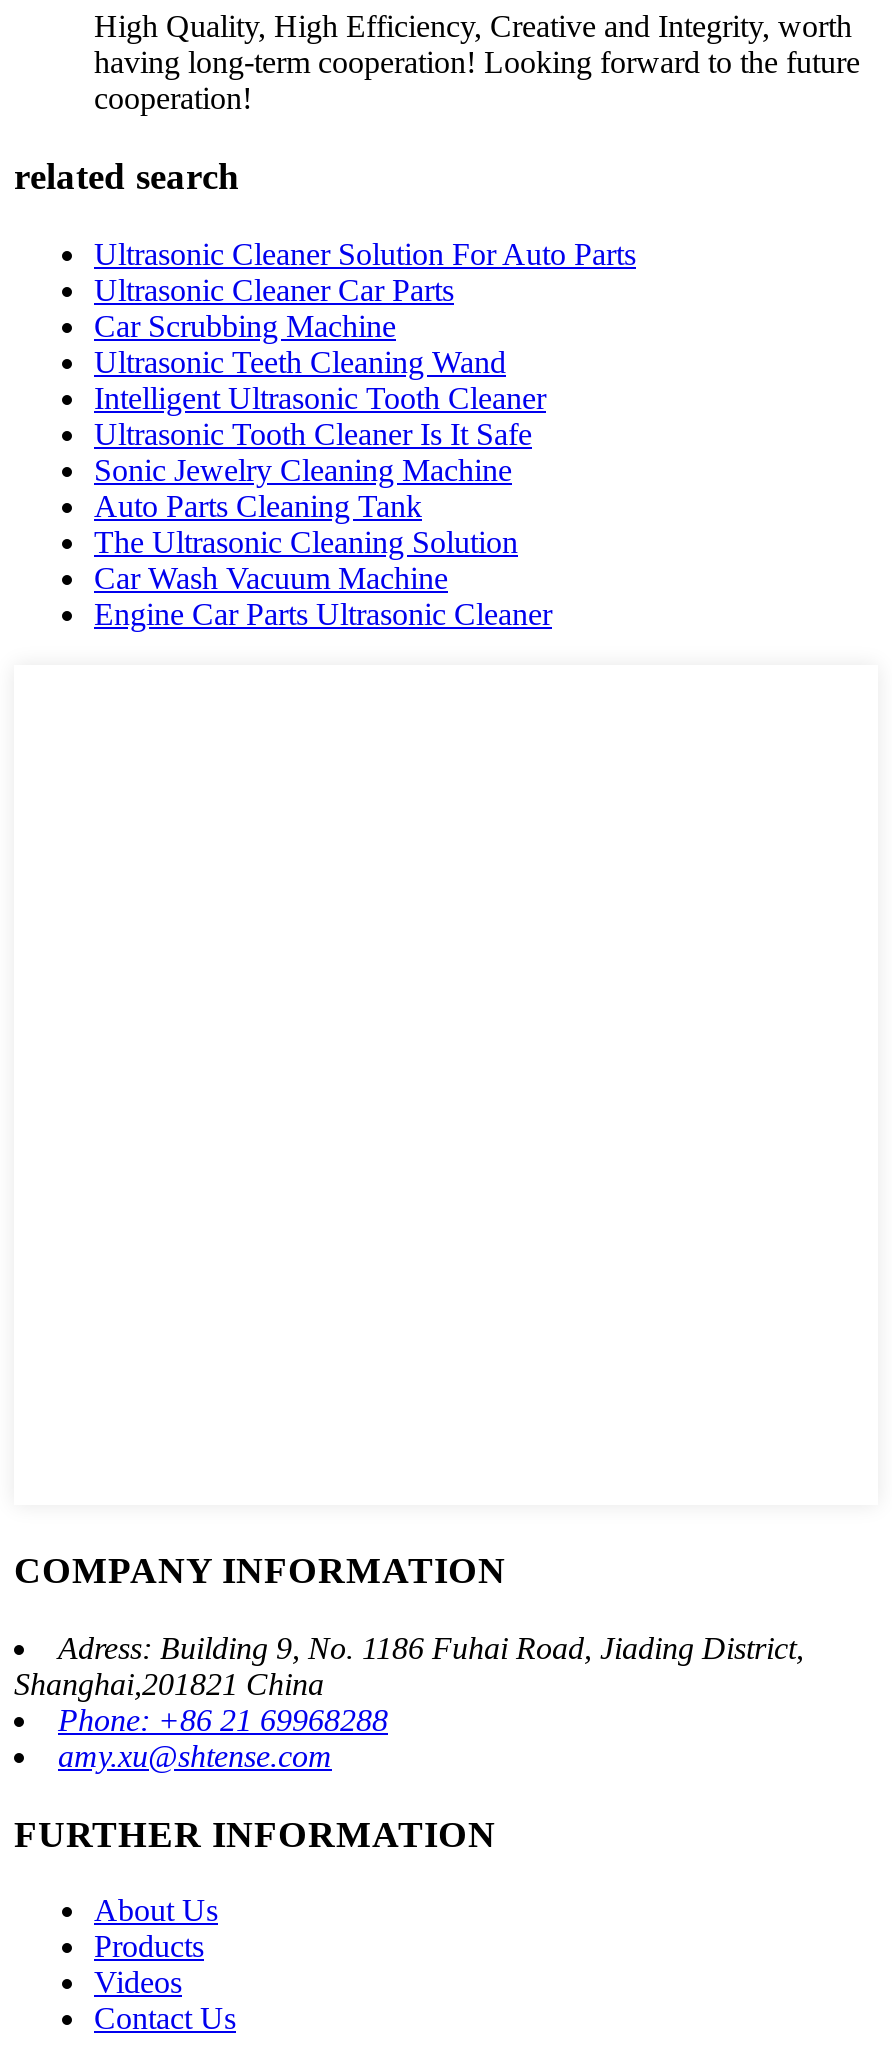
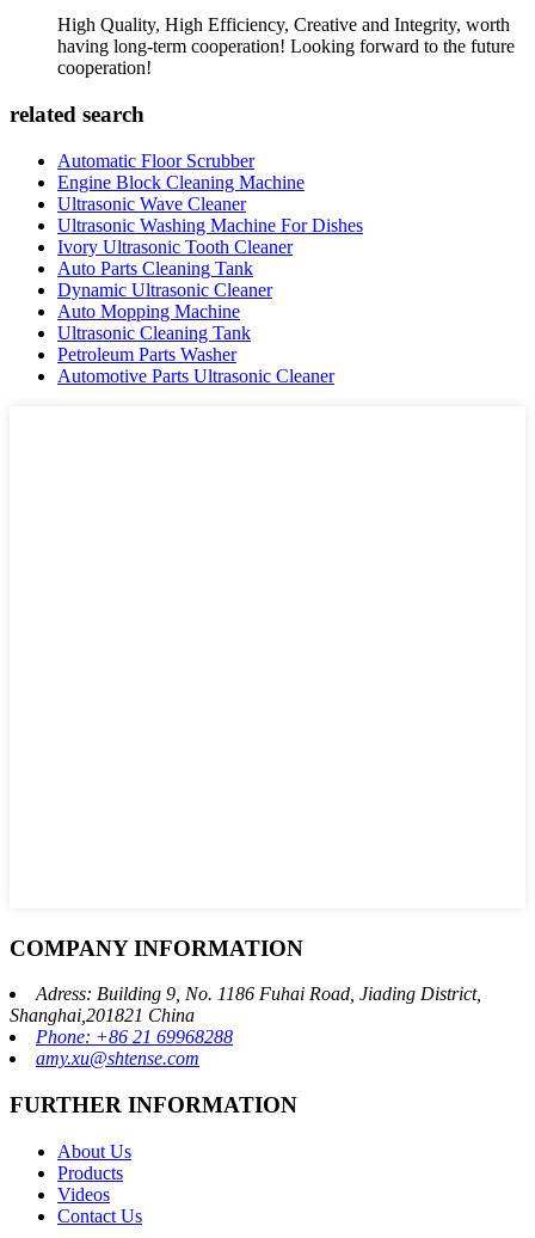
[94,236,636,486] Ultrasonic Cleaner Solution For Auto Parts | Ultrasonic Cleaner Car Parts | Car Scrubbing Machine | Ultrasonic Teeth Cleaning Wand | Intelligent Ultrasonic Tooth Cleaner | Ultrasonic Tooth Cleaner Is It Safe | Sonic Jewelry Cleaning Machine -> [57,150,363,257] Automatic Floor Scrubber | Engine Block Cleaning Machine | Ultrasonic Wave Cleaner | Ultrasonic Washing Machine For Dishes | Ivory Ultrasonic Tooth Cleaner
moved [94,488,422,522] -> [57,258,253,278]: Auto Parts Cleaning Tank
[94,524,552,630] The Ultrasonic Cleaning Solution | Car Wash Vacuum Machine | Engine Car Parts Ultrasonic Cleaner -> [57,280,334,386] Dynamic Ultrasonic Cleaner | Auto Mopping Machine | Ultrasonic Cleaning Tank | Petroleum Parts Washer | Automotive Parts Ultrasonic Cleaner

